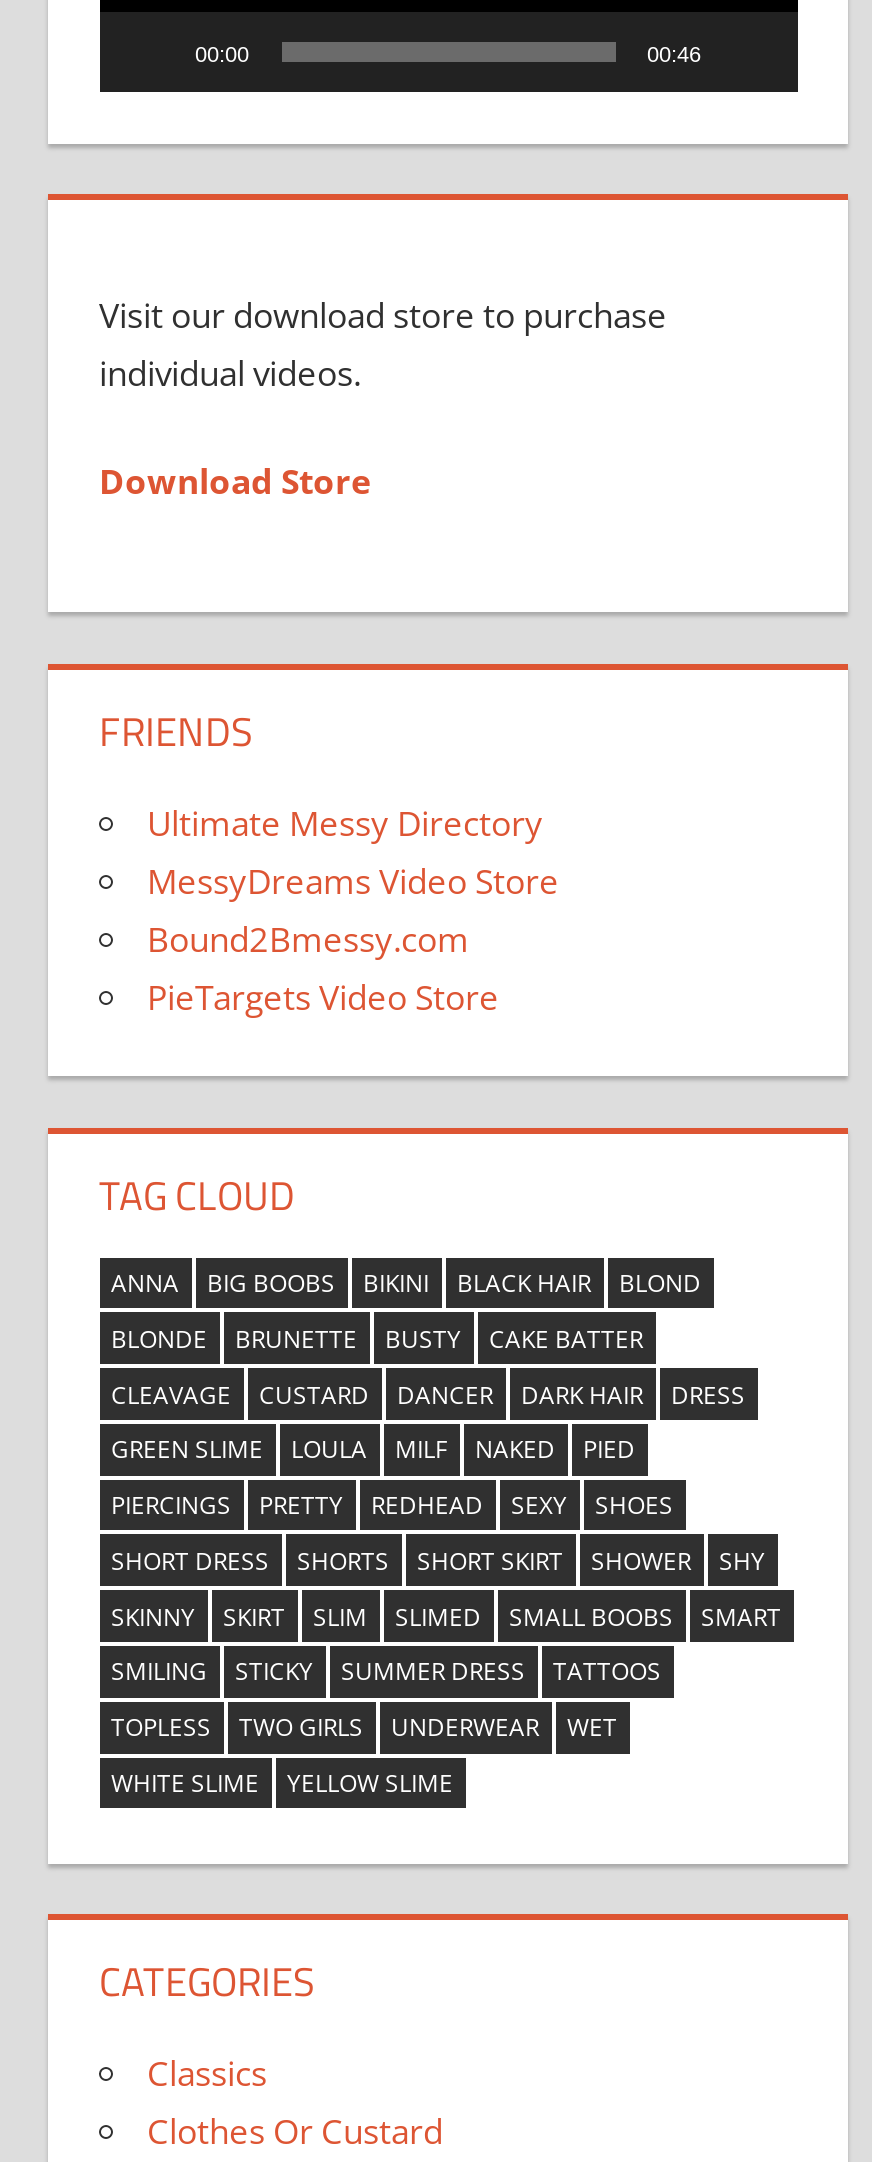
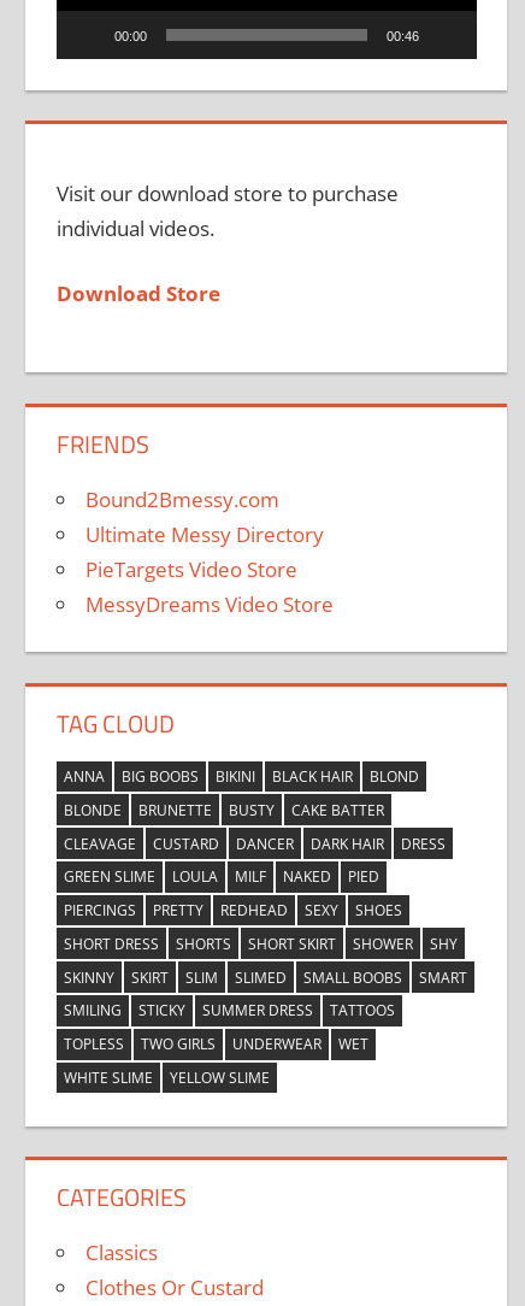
moved [147,799,543,845] -> [85,520,323,548]: Ultimate Messy Directory
moved [147,857,559,903] -> [85,590,333,618]: MessyDreams Video Store
moved [147,915,469,961] -> [85,485,279,513]: Bound2Bmessy.com
moved [147,973,499,1019] -> [85,555,297,583]: PieTargets Video Store

